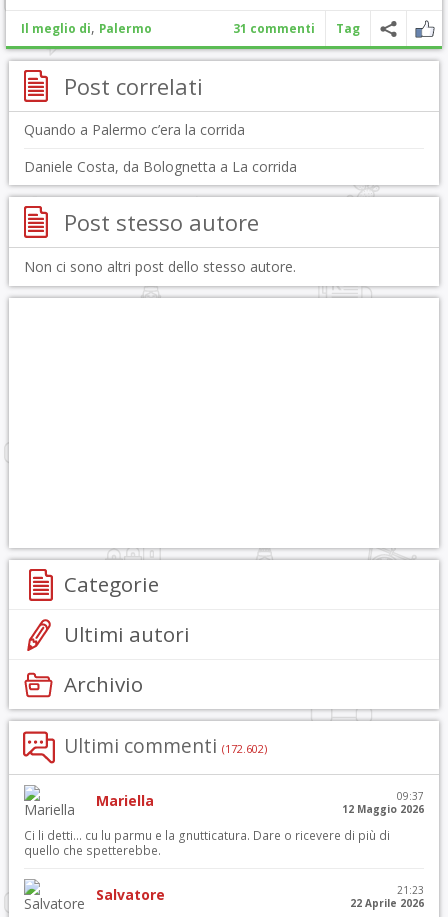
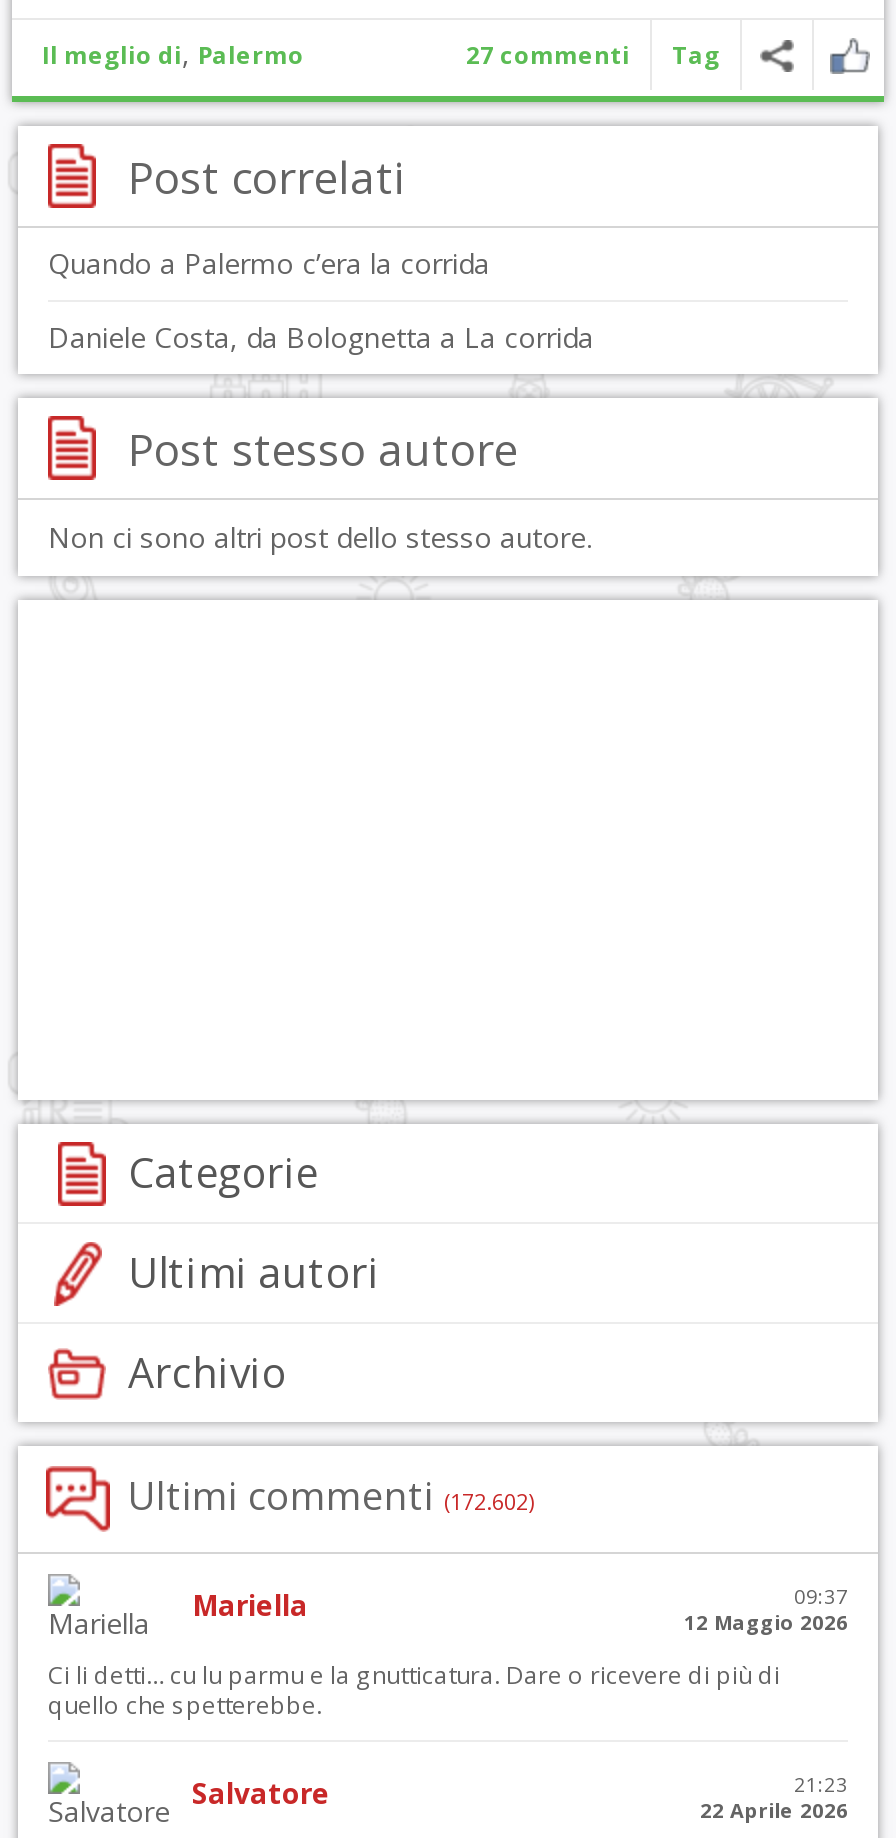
[233,20,360,37] 31 commenti Tag -> [466,38,720,72] 27 commenti Tag

